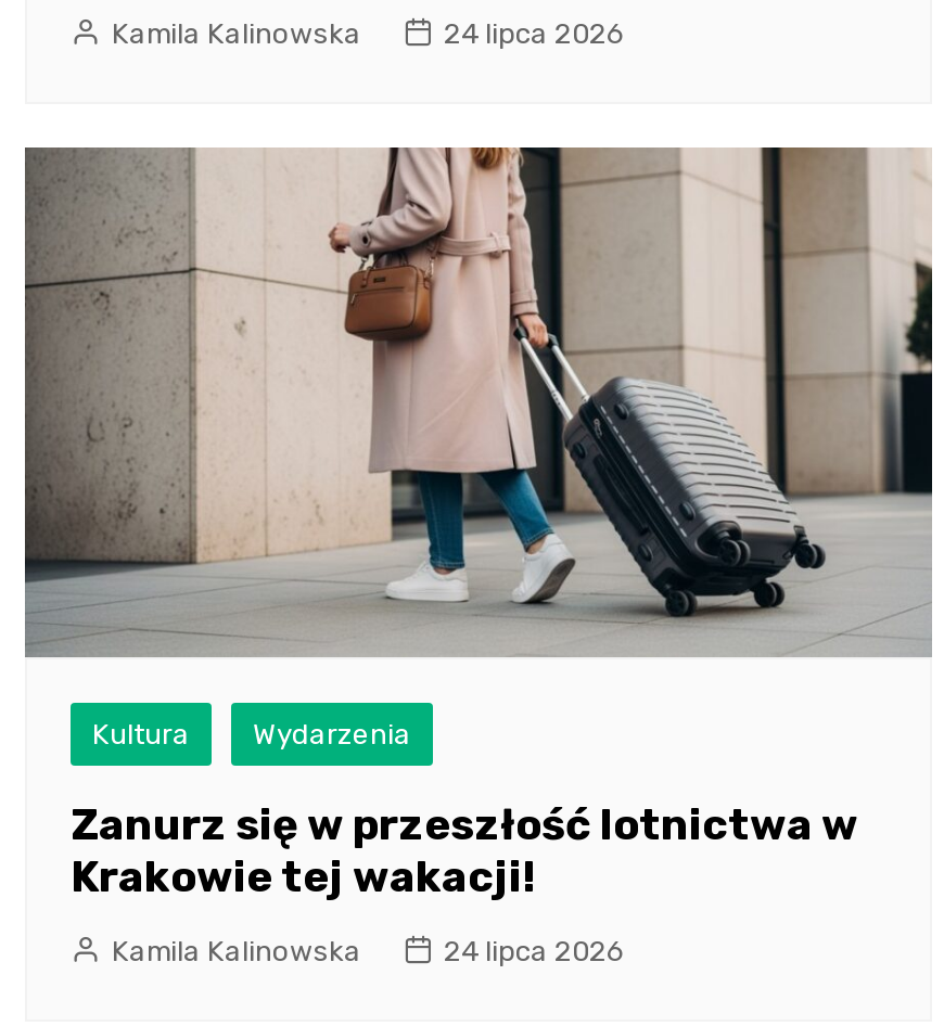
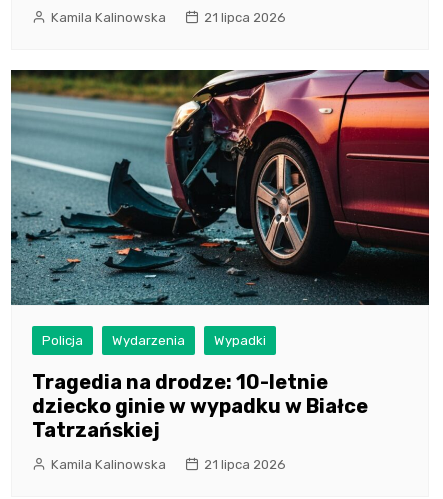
[444,17,626,49] 24 lipca 2026 -> [204,10,286,25] 21 lipca 2026
[25,146,934,751] [image] | Kultura -> [11,69,430,348] [image] | Policja
[71,799,858,903] Zanurz się w przeszłość lotnictwa w | Krakowie tej wakacji! -> [32,333,368,442] Wypadki | Tragedia na drodze: 10-letnie | dziecko ginie w wypadku w Białce | Tatrzańskiej
[444,935,626,968] 24 lipca 2026 -> [204,457,286,472] 21 lipca 2026

